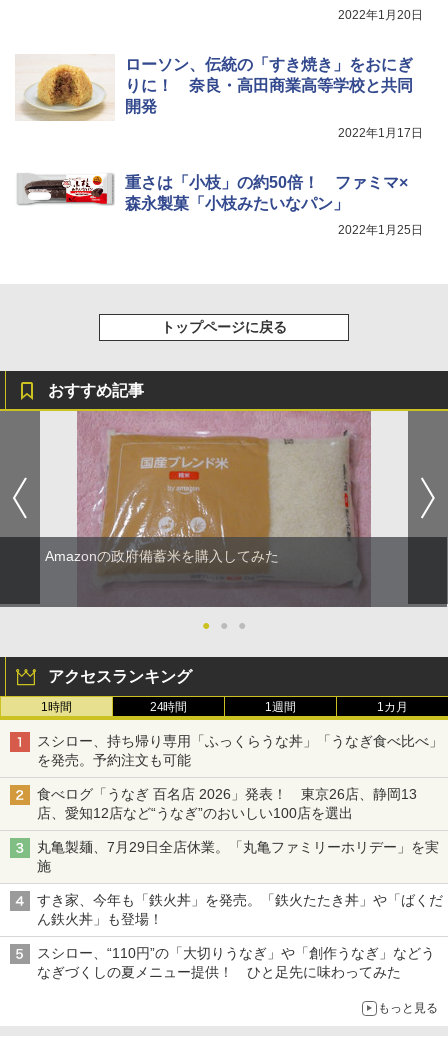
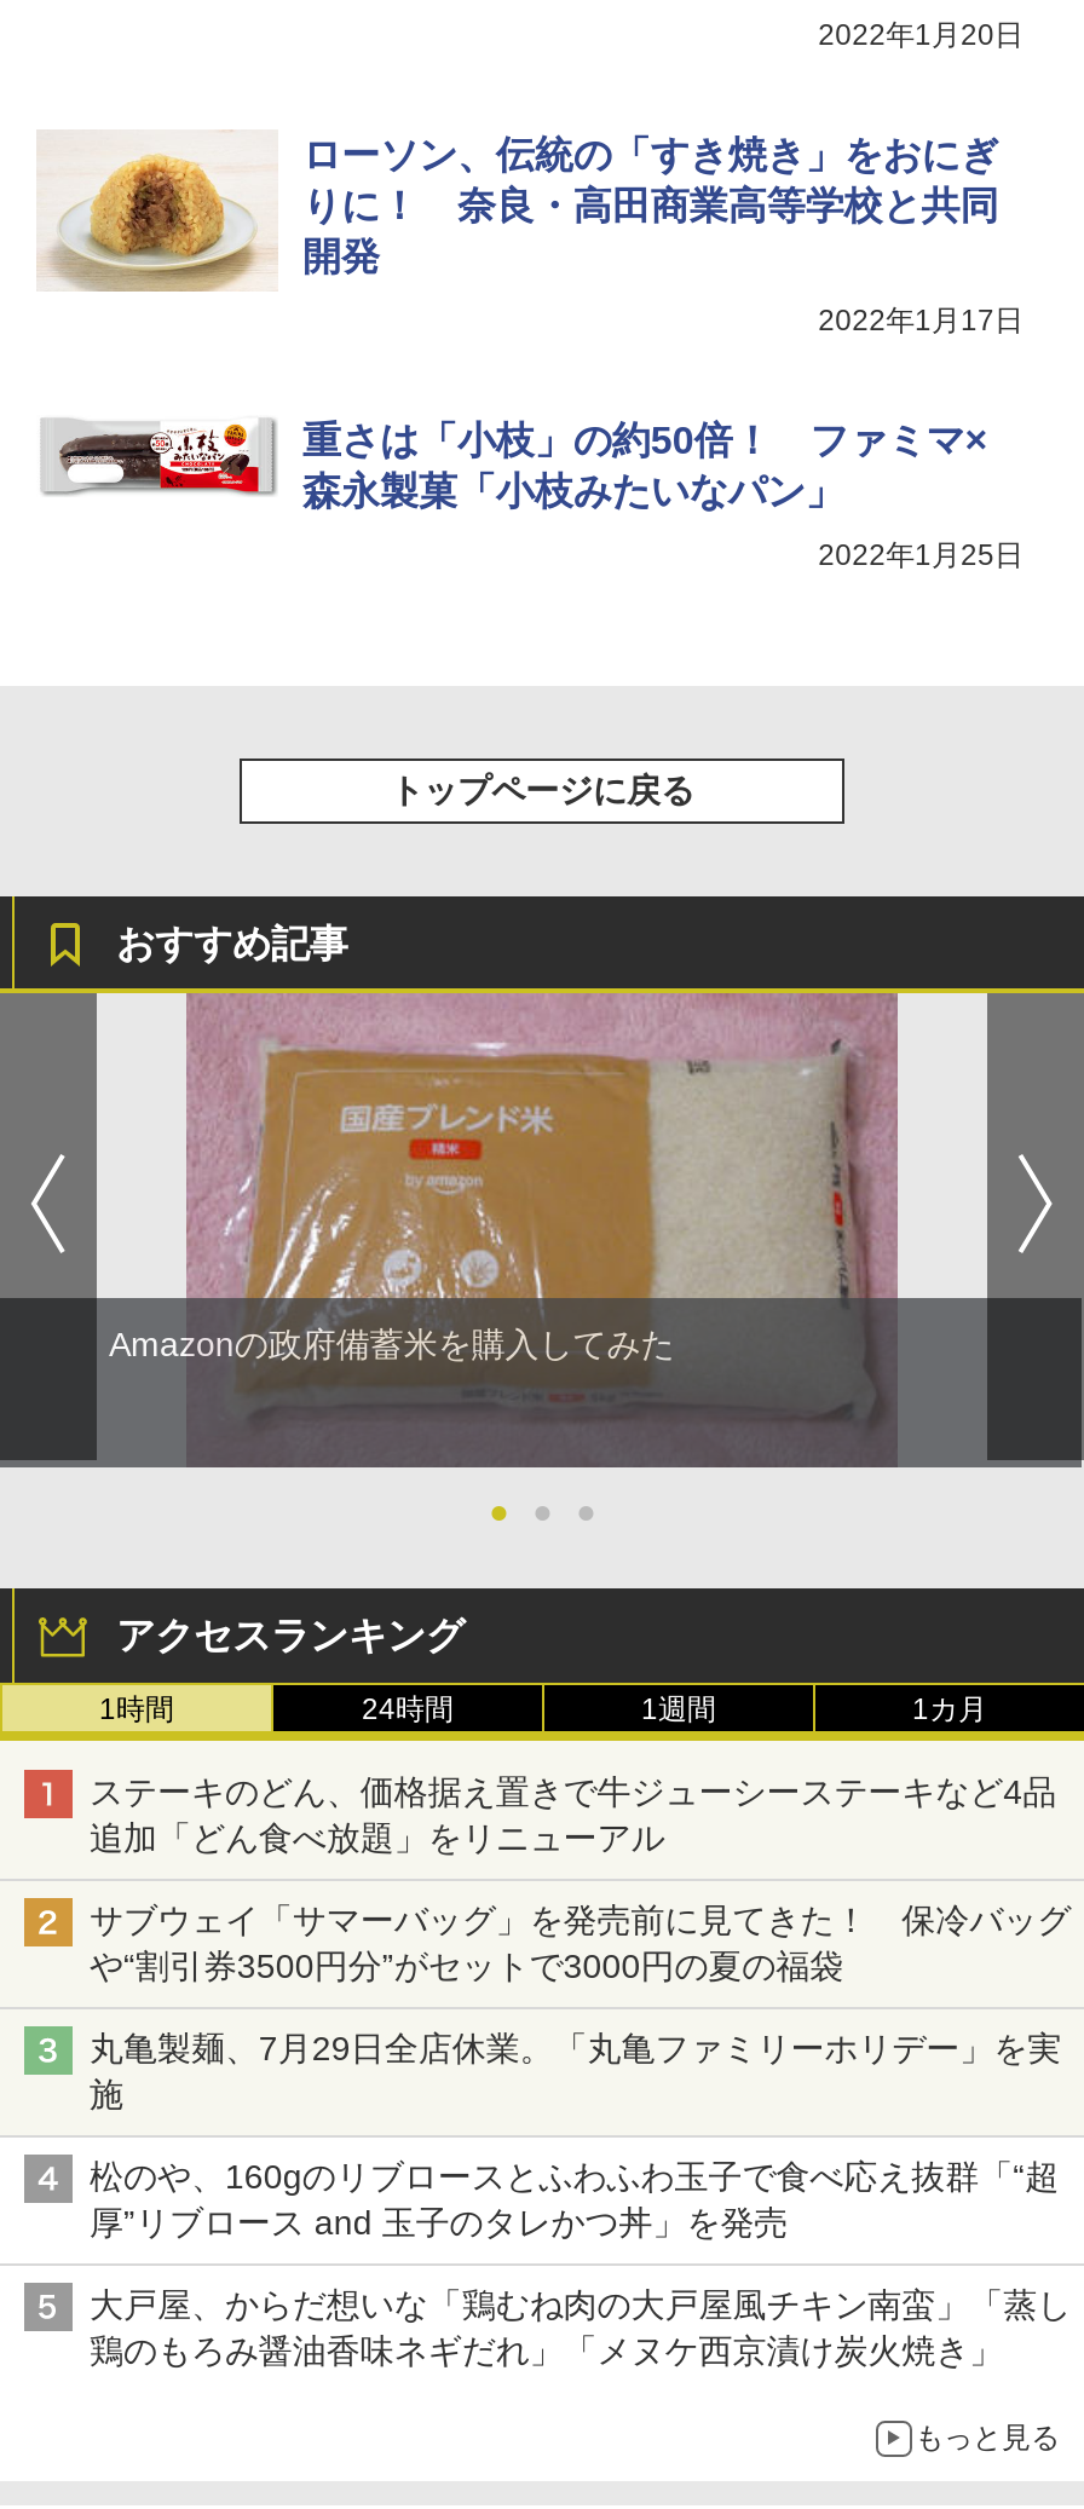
[37,733,443,768] スシロー、持ち帰り専用「ふっくらうな丼」「うなぎ食べ比べ」 | を発売。予約注文も可能 -> [90,1772,1056,1857] ステーキのどん、価格据え置きで牛ジューシーステーキなど4品 | 追加「どん食べ放題」をリニューアル
[37,786,416,821] 食べログ「うなぎ 百名店 2026」発表！ 東京26店、静岡13 | 店、愛知12店など“うなぎ”のおいしい100店を選出 -> [90,1901,1071,1985] サブウェイ「サマーバッグ」を発売前に見てきた！ 保冷バッグ | や“割引券3500円分”がセットで3000円の夏の福袋
[37,892,443,927] すき家、今年も「鉄火丼」を発売。「鉄火たたき丼」や「ばくだ | ん鉄火丼」も登場！ -> [90,2157,1059,2242] 松のや、160gのリブロースとふわふわ玉子で食べ応え抜群「“超 | 厚”リブロース and 玉子のタレかつ丼」を発売
[37,945,435,980] スシロー、“110円”の「大切りうなぎ」や「創作うなぎ」などう | なぎづくしの夏メニュー提供！ ひと足先に味わってみた -> [90,2285,1071,2370] 大戸屋、からだ想いな「鶏むね肉の大戸屋風チキン南蛮」「蒸し | 鶏のもろみ醤油香味ネギだれ」「メヌケ西京漬け炭火焼き」

